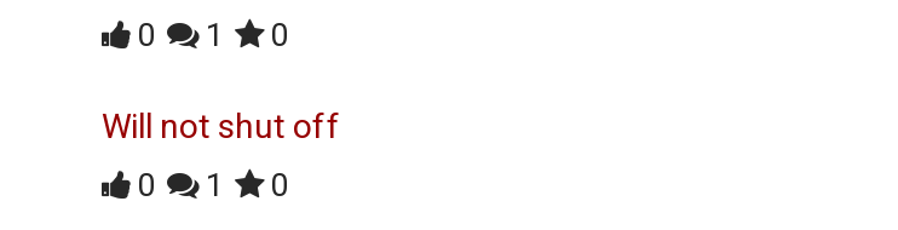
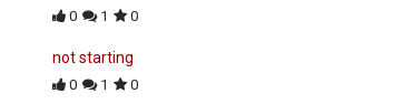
[102,106,341,144] Will not shut off -> [52,48,134,66] not starting

